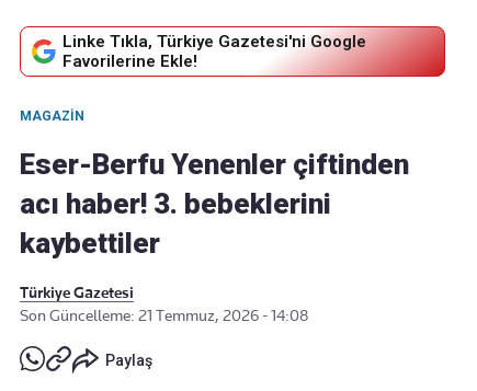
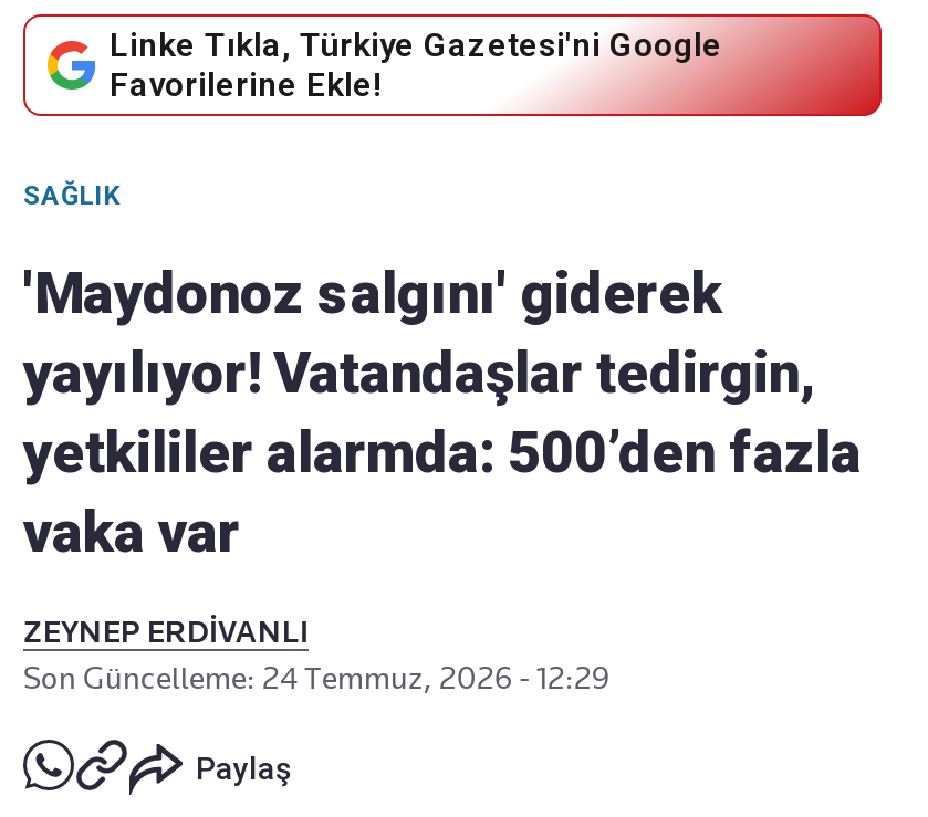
[20,108,84,123] MAGAZIN -> [23,180,121,210] SAĞLIK
[20,148,409,259] Eser-Berfu Yenenler çiftinden | acı haber! 3. bebeklerini | kaybettiler -> [23,259,862,564] 'Maydonoz salgını' giderek | yayılıyor! Vatandaşlar tedirgin, | yetkililer alarmda: 500’den fazla | vaka var
[20,283,309,324] Türkiye Gazetesi | Son Güncelleme: 21 Temmuz, 2026 - 14:08 -> [23,613,609,695] ZEYNEP ERDİVANLI | Son Güncelleme: 24 Temmuz, 2026 - 12:29

